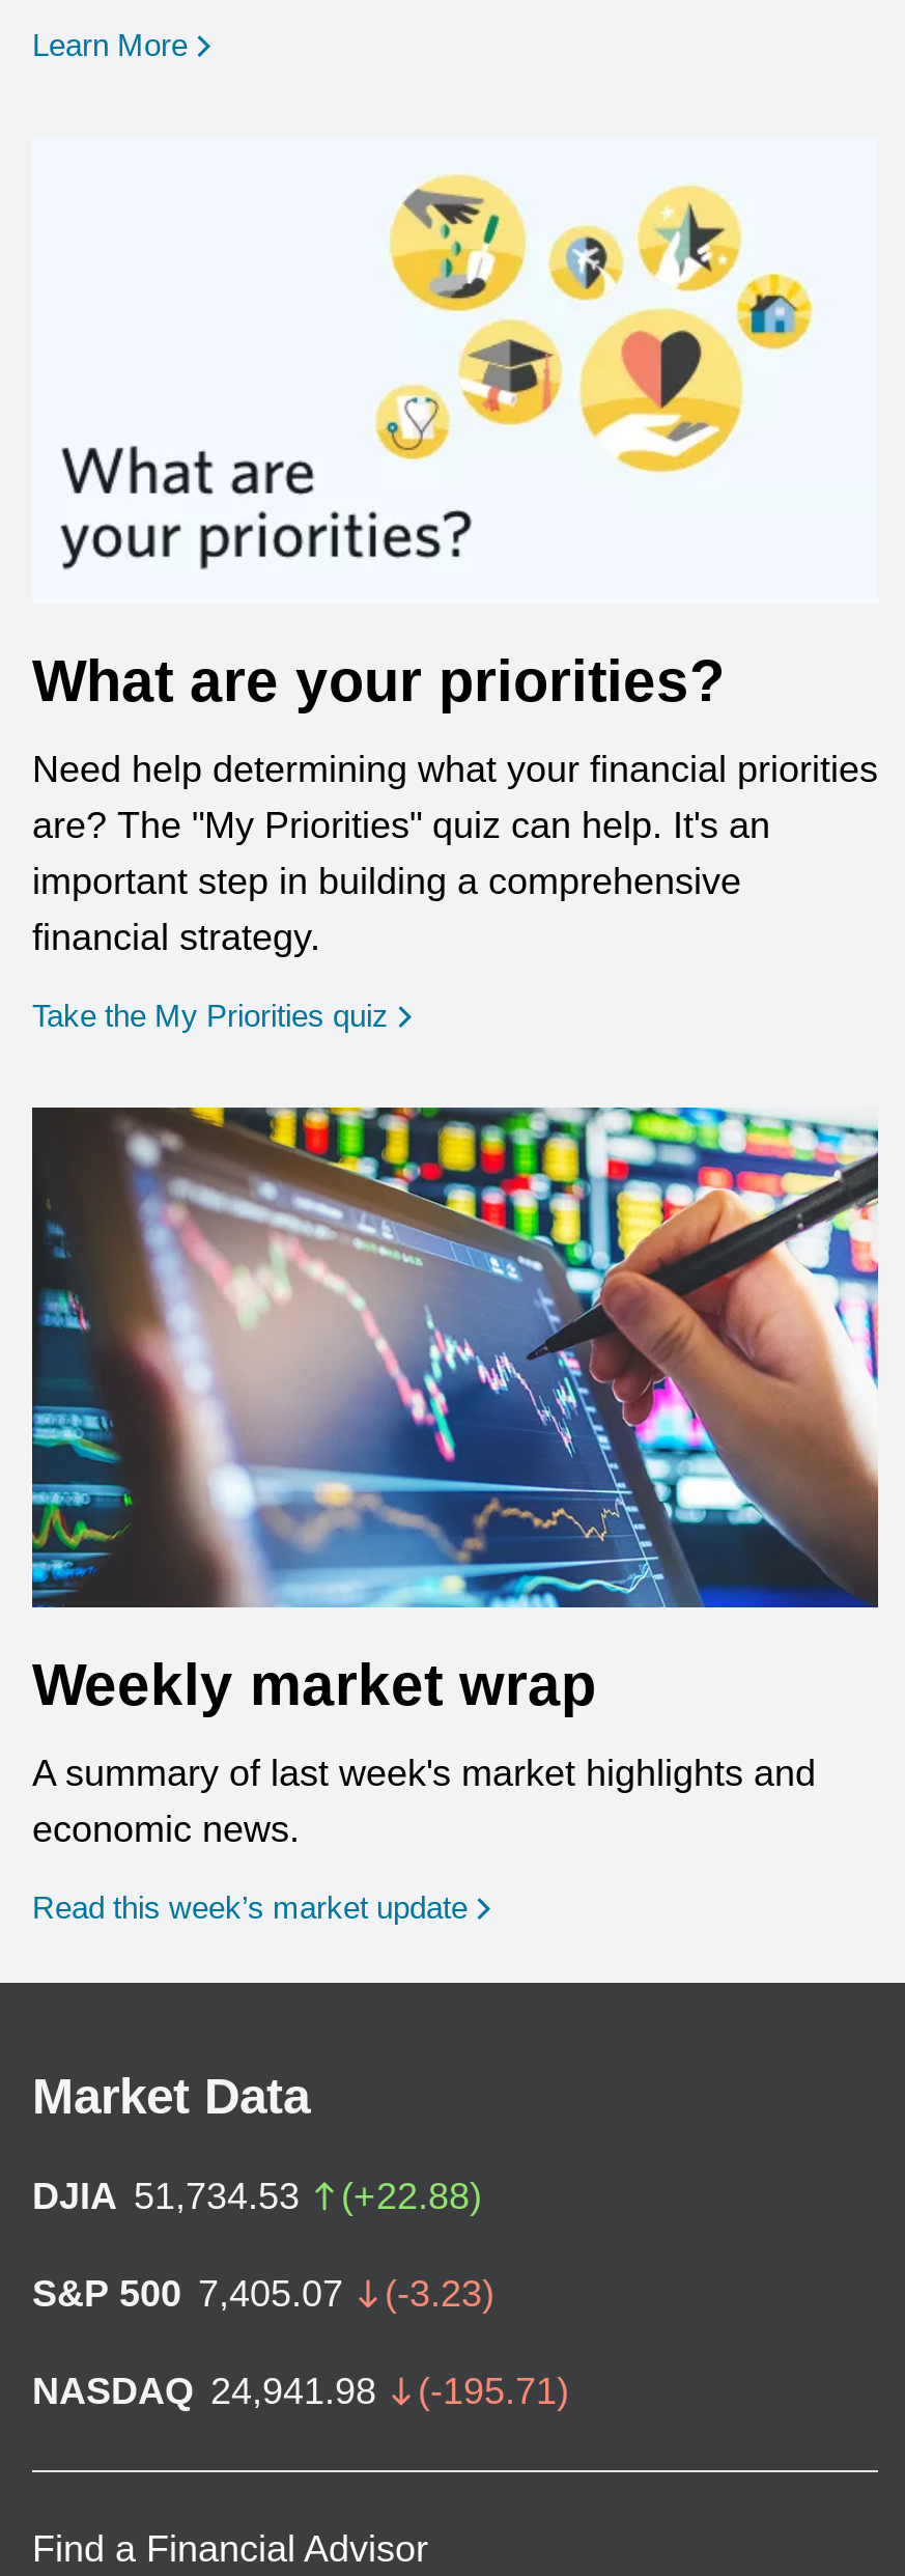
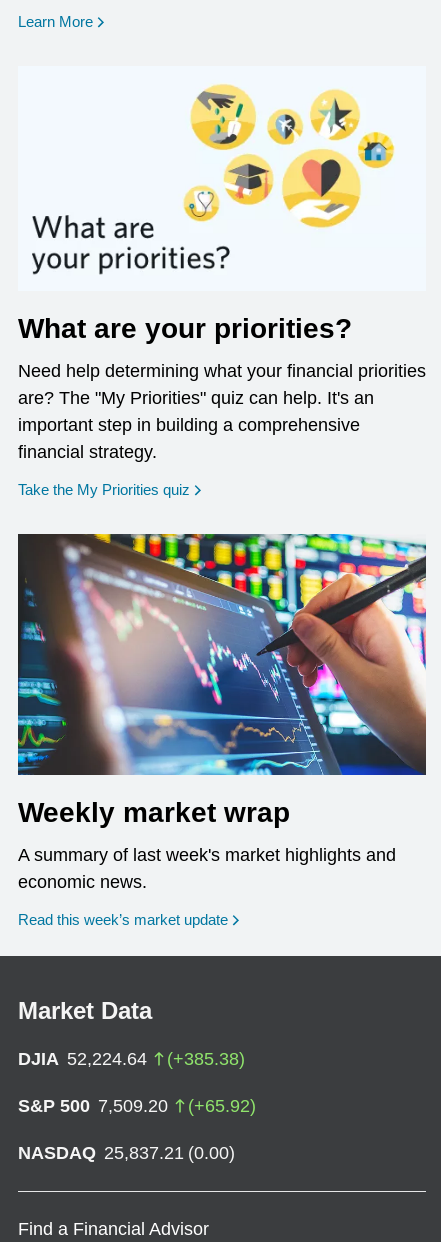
[32,2175,482,2217] DJIA 51,734.53 | (+22.88) -> [18,1049,245,1069] DJIA 52,224.64 | (+385.38)
[32,2273,494,2314] S&P 500 7,405.07 | (-3.23) -> [18,1096,256,1116] S&P 500 7,509.20 | (+65.92)
[32,2370,569,2412] NASDAQ 24,941.98 | (-195.71) -> [18,1143,235,1163] NASDAQ 25,837.21 (0.00)

